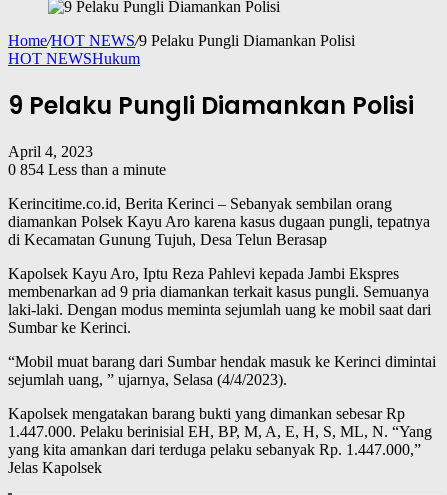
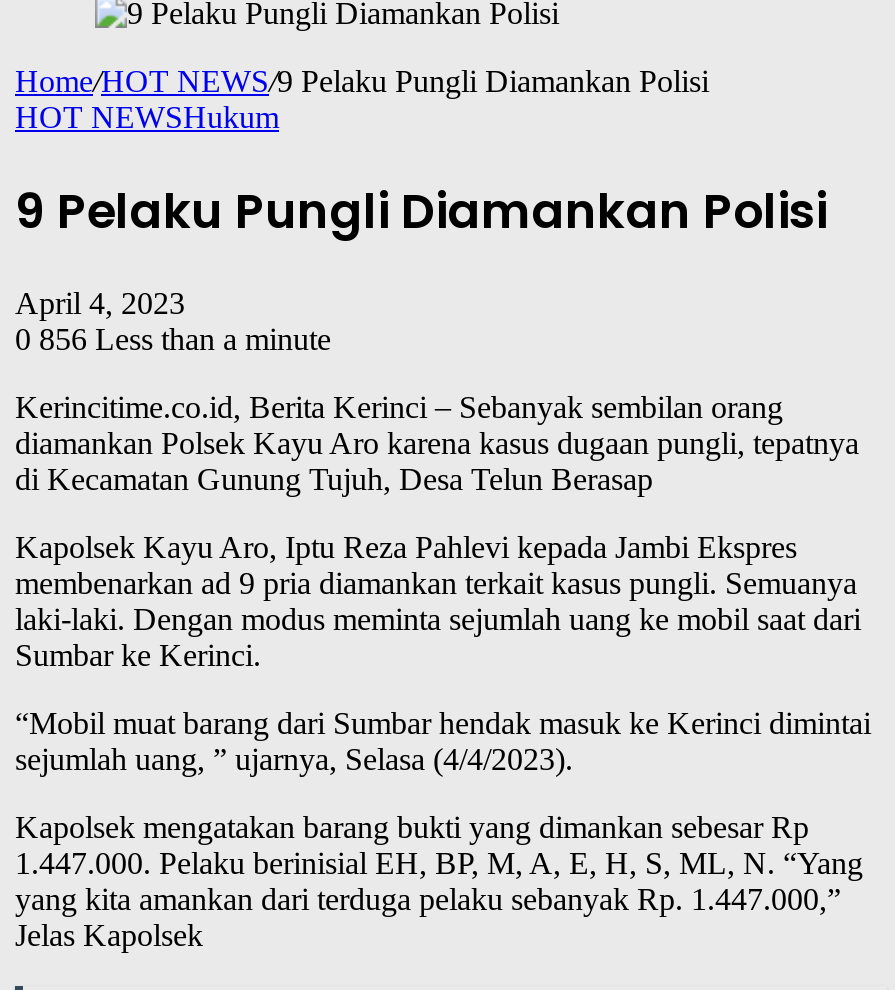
[8,161,166,178] 0 854 Less than a minute -> [15,322,331,356] 0 856 Less than a minute

